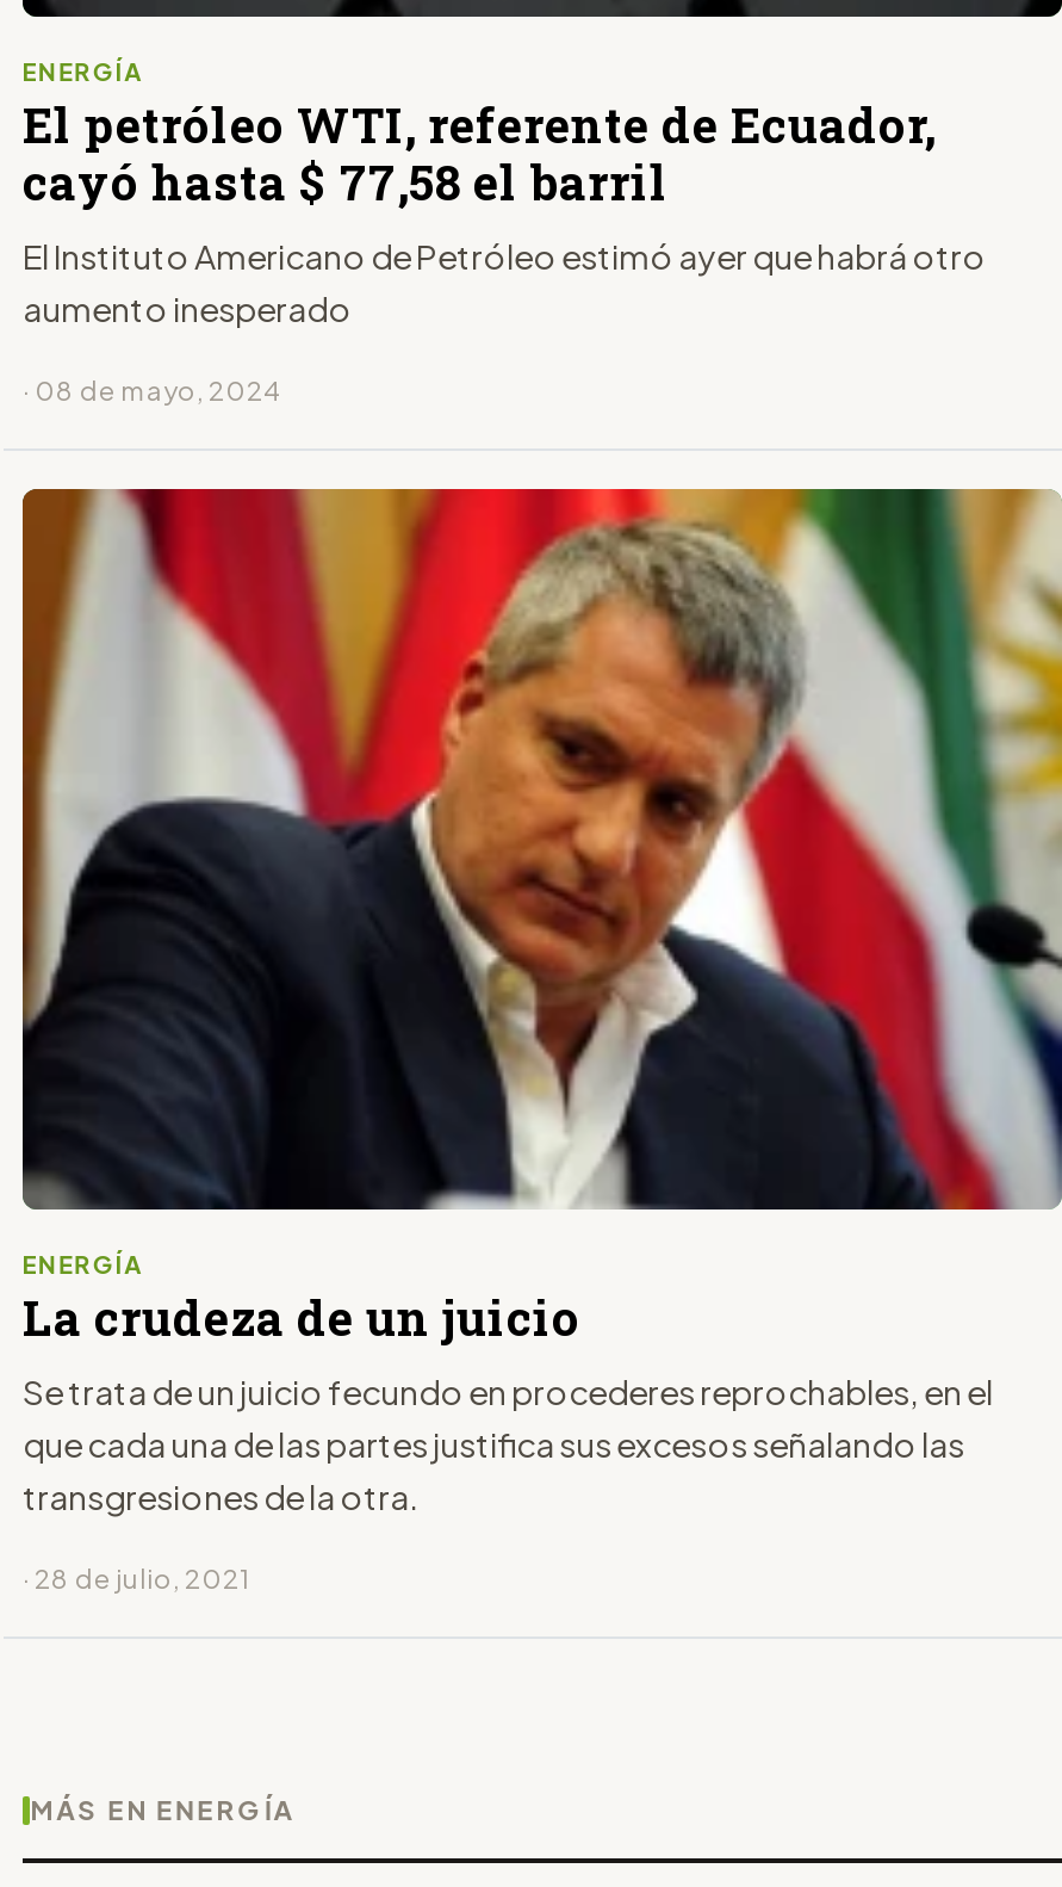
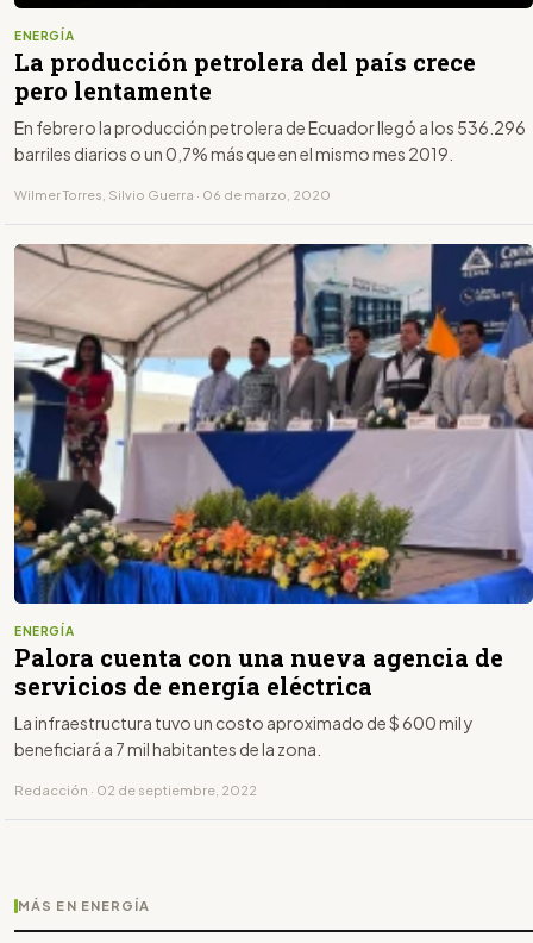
[23,92,986,328] El petróleo WTI, referente de Ecuador, | cayó hasta $ 77,58 el barril | El Instituto Americano de Petróleo estimó ayer que habrá otro | aumento inesperado -> [14,46,526,164] La producción petrolera del país crece | pero lentamente | En febrero la producción petrolera de Ecuador llegó a los 536.296 | barriles diarios o un 0,7% más que en el mismo mes 2019.
[23,374,278,405] · 08 de mayo, 2024 -> [14,187,331,202] Wilmer Torres, Silvio Guerra · 06 de marzo, 2020
[20,487,1055,1518] [image] | La crudeza de un juicio | Se trata de un juicio fecundo en procederes reprochables, en el | que cada una de las partes justifica sus excesos señalando las | transgresiones de la otra. -> [13,243,529,760] [image] | Palora cuenta con una nueva agencia de | servicios de energía eléctrica | La infraestructura tuvo un costo aproximado de $ 600 mil y | beneficiará a 7 mil habitantes de la zona.
[23,1563,249,1594] · 28 de julio, 2021 -> [14,783,257,798] Redacción · 02 de septiembre, 2022

